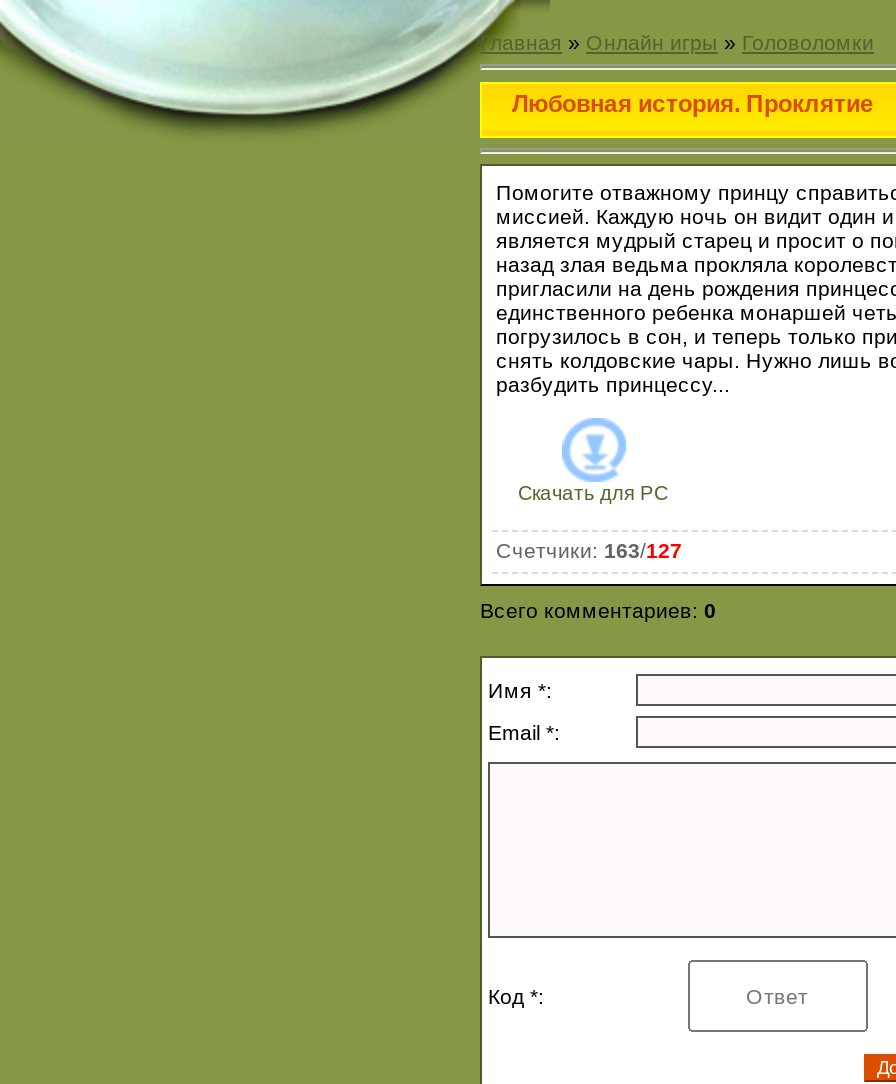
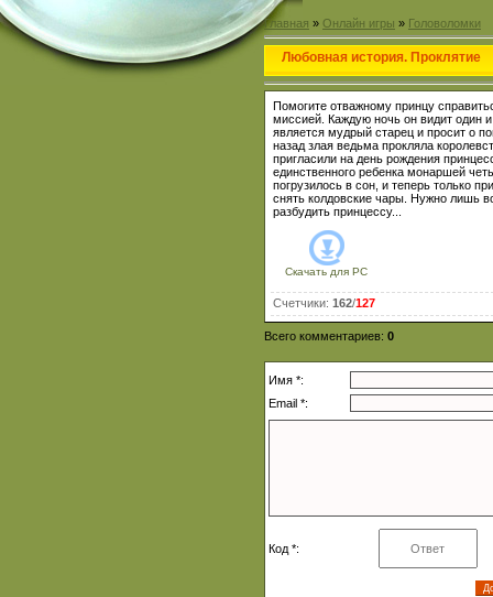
[496,539,682,563] Счетчики: 163/127 -> [273,297,375,310] Счетчики: 162/127

